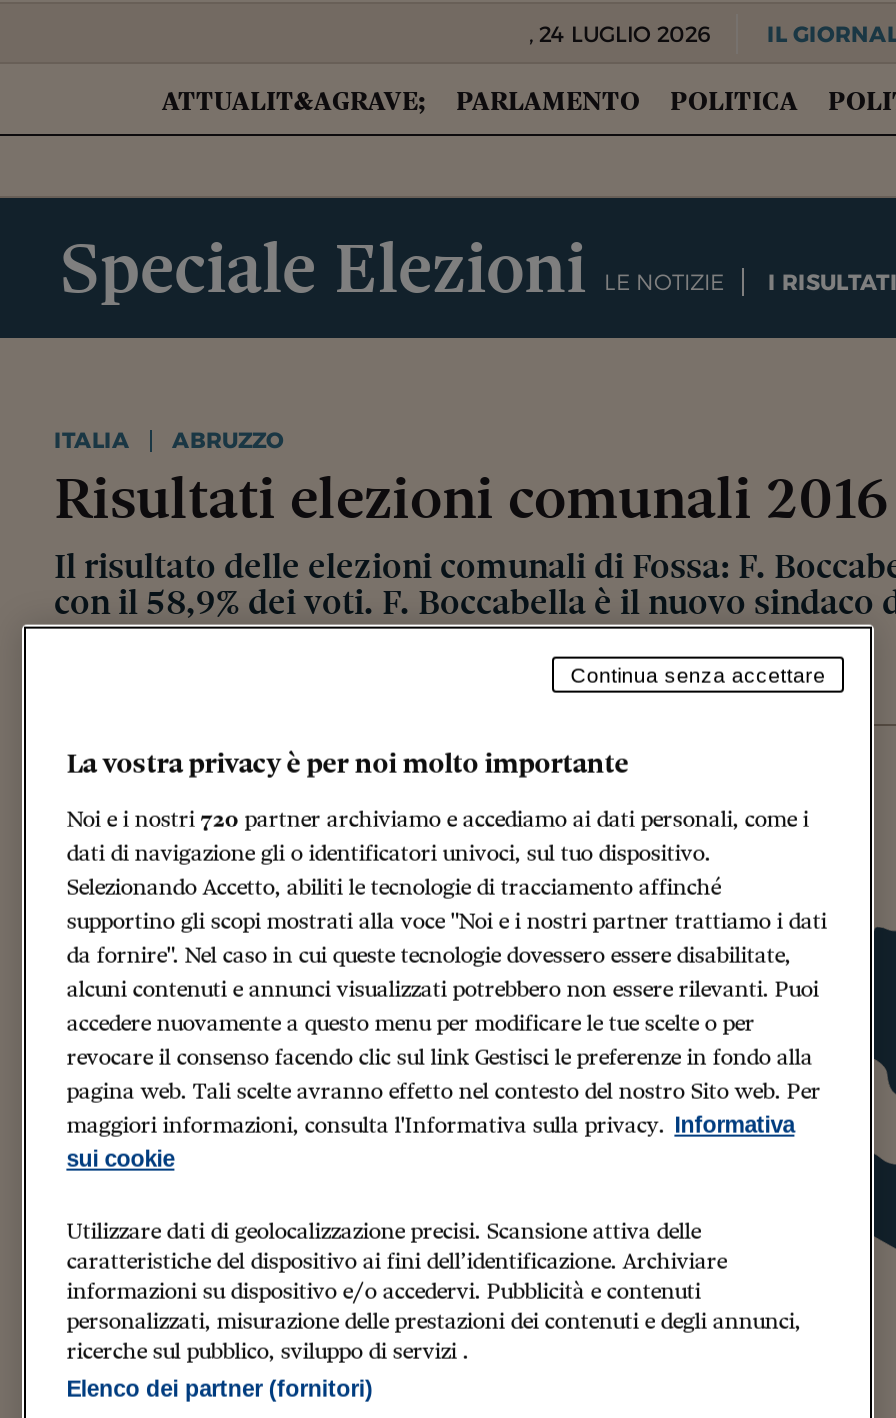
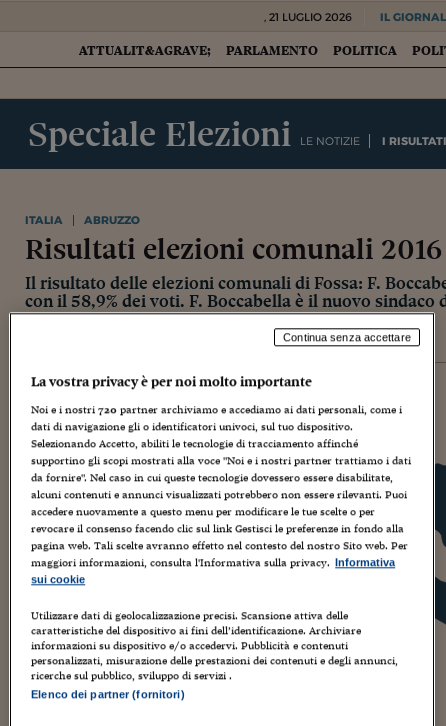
[529,20,711,48] , 24 LUGLIO 2026 -> [264,10,352,24] , 21 LUGLIO 2026

